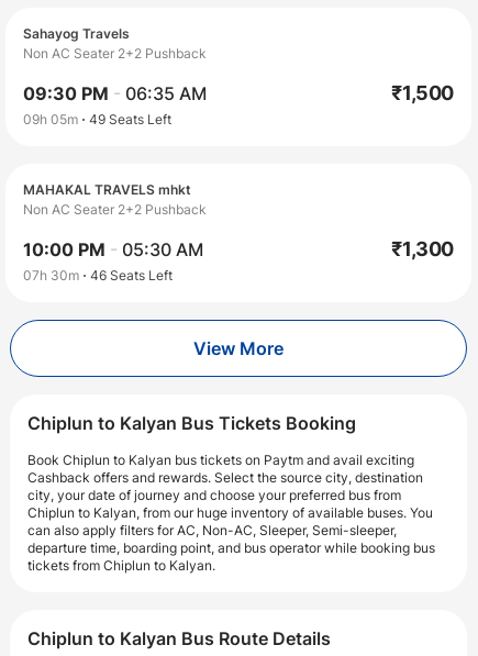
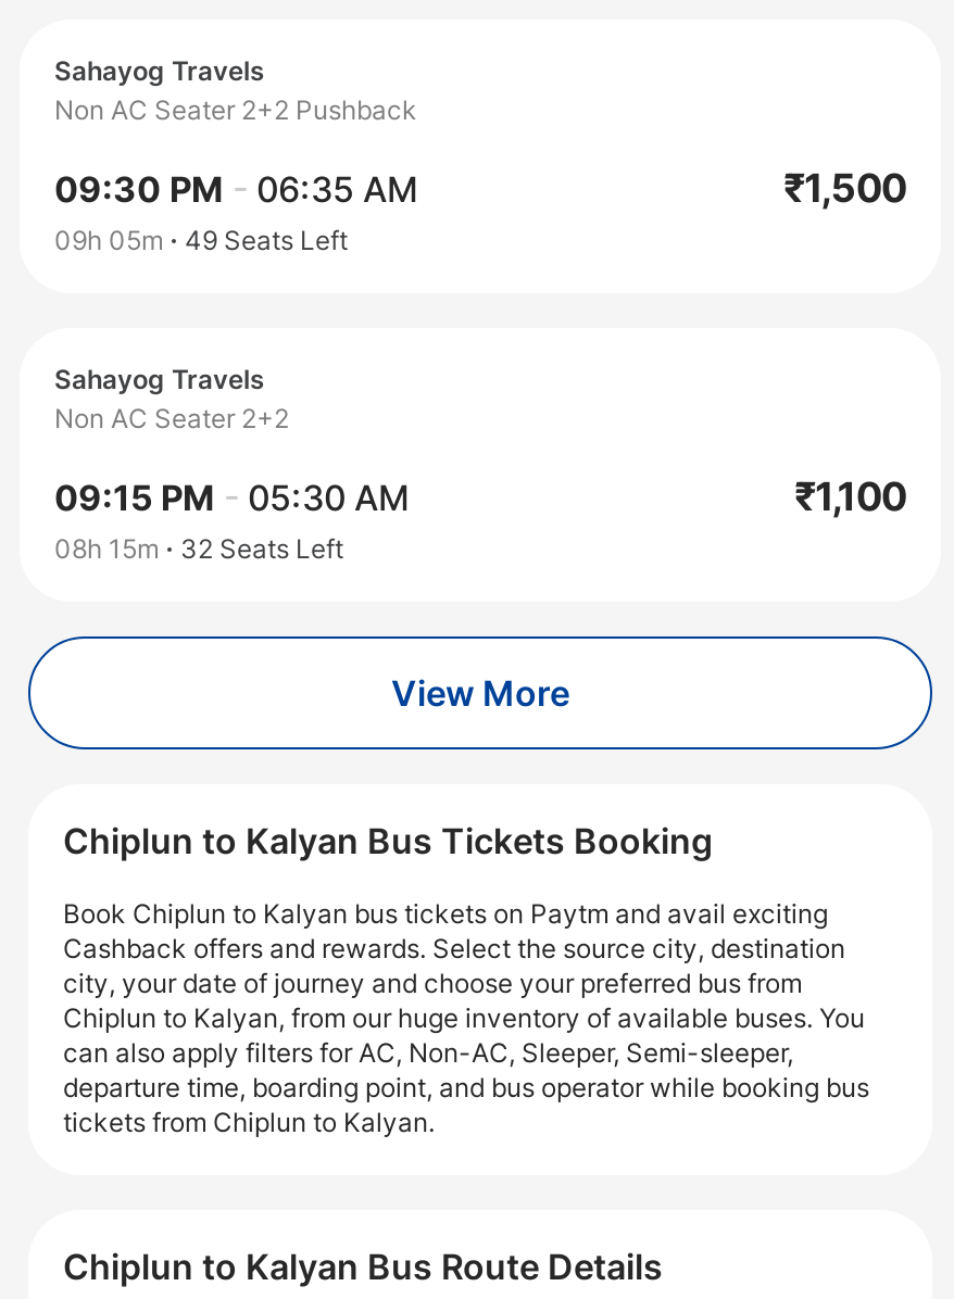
[23,181,207,218] MAHAKAL TRAVELS mhkt | Non AC Seater 2+2 Pushback -> [54,363,289,434] Sahayog Travels | Non AC Seater 2+2
[23,237,454,283] 10:00 PM - 05:30 AM | ₹1,300 | 07h 30m | 46 Seats Left -> [54,474,906,565] 09:15 PM - 05:30 AM | ₹1,100 | 08h 15m | 32 Seats Left

